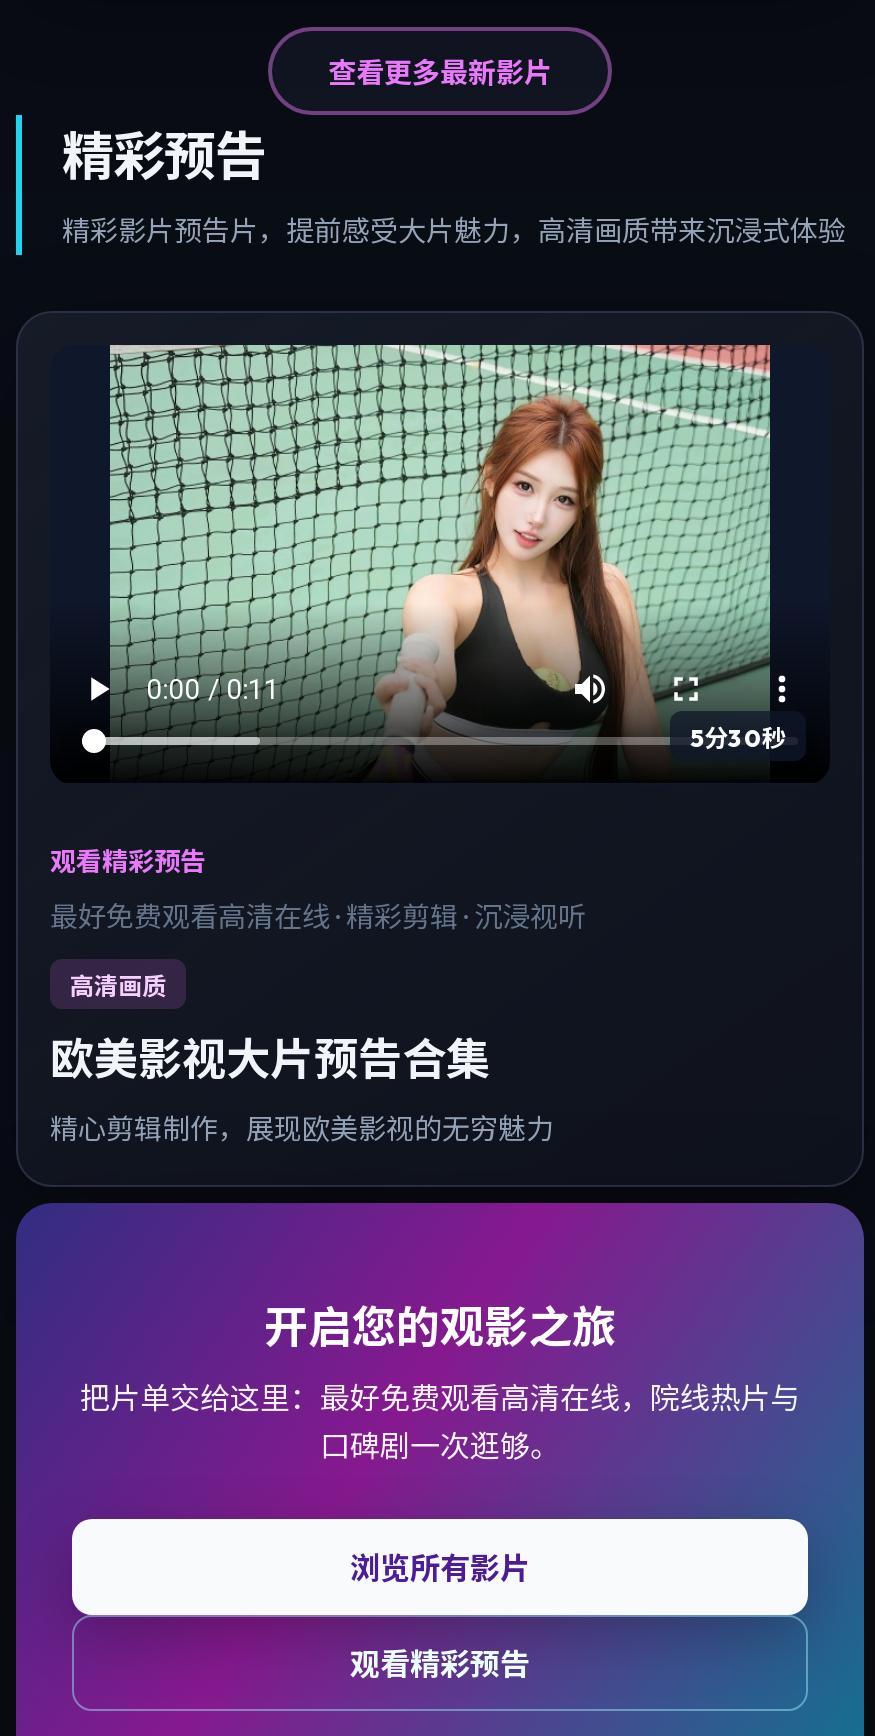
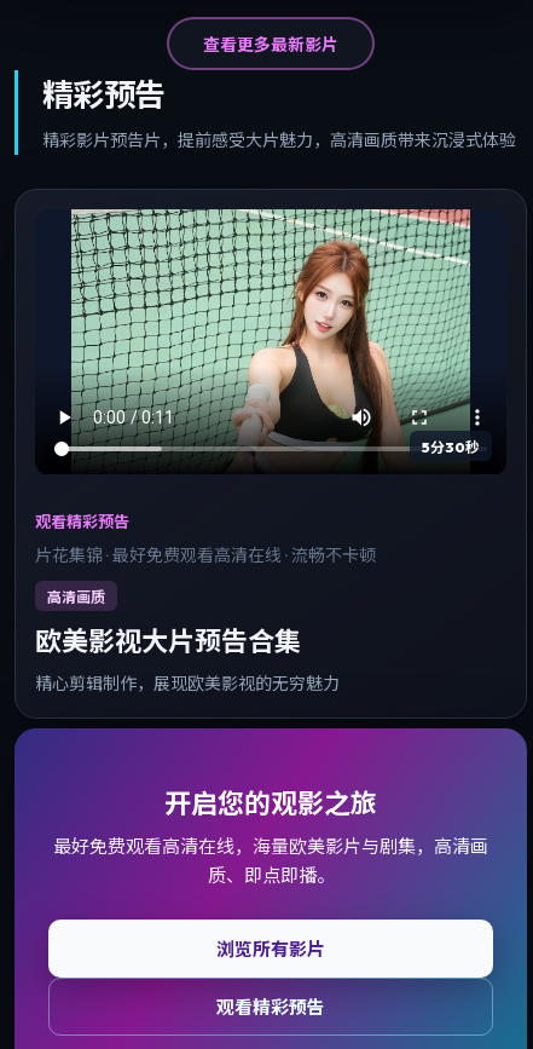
[50,899,586,935] 最好免费观看高清在线 · 精彩剪辑 · 沉浸视听 -> [35,544,376,566] 片花集锦 · 最好免费观看高清在线 · 流畅不卡顿
[80,1379,800,1465] 把片单交给这里：最好免费观看高清在线，院线热片与 | 口碑剧一次逛够。 -> [53,834,488,886] 最好免费观看高清在线，海量欧美影片与剧集，高清画 | 质、即点即播。

